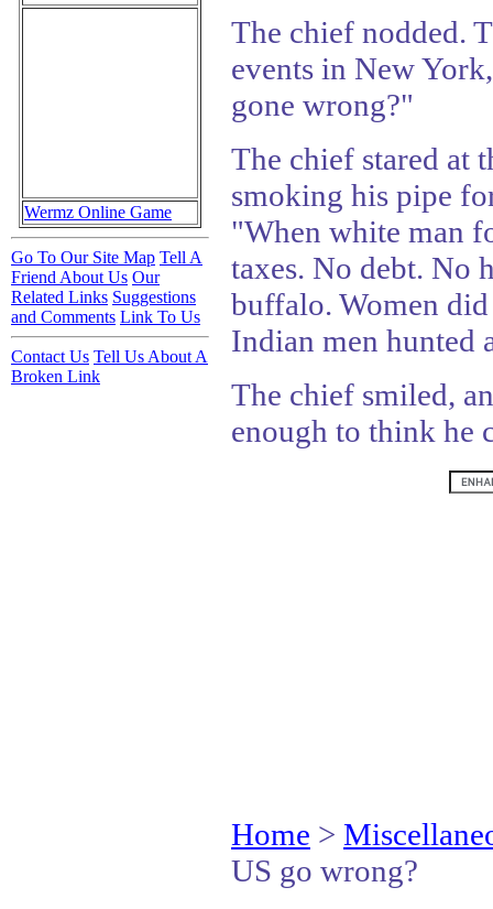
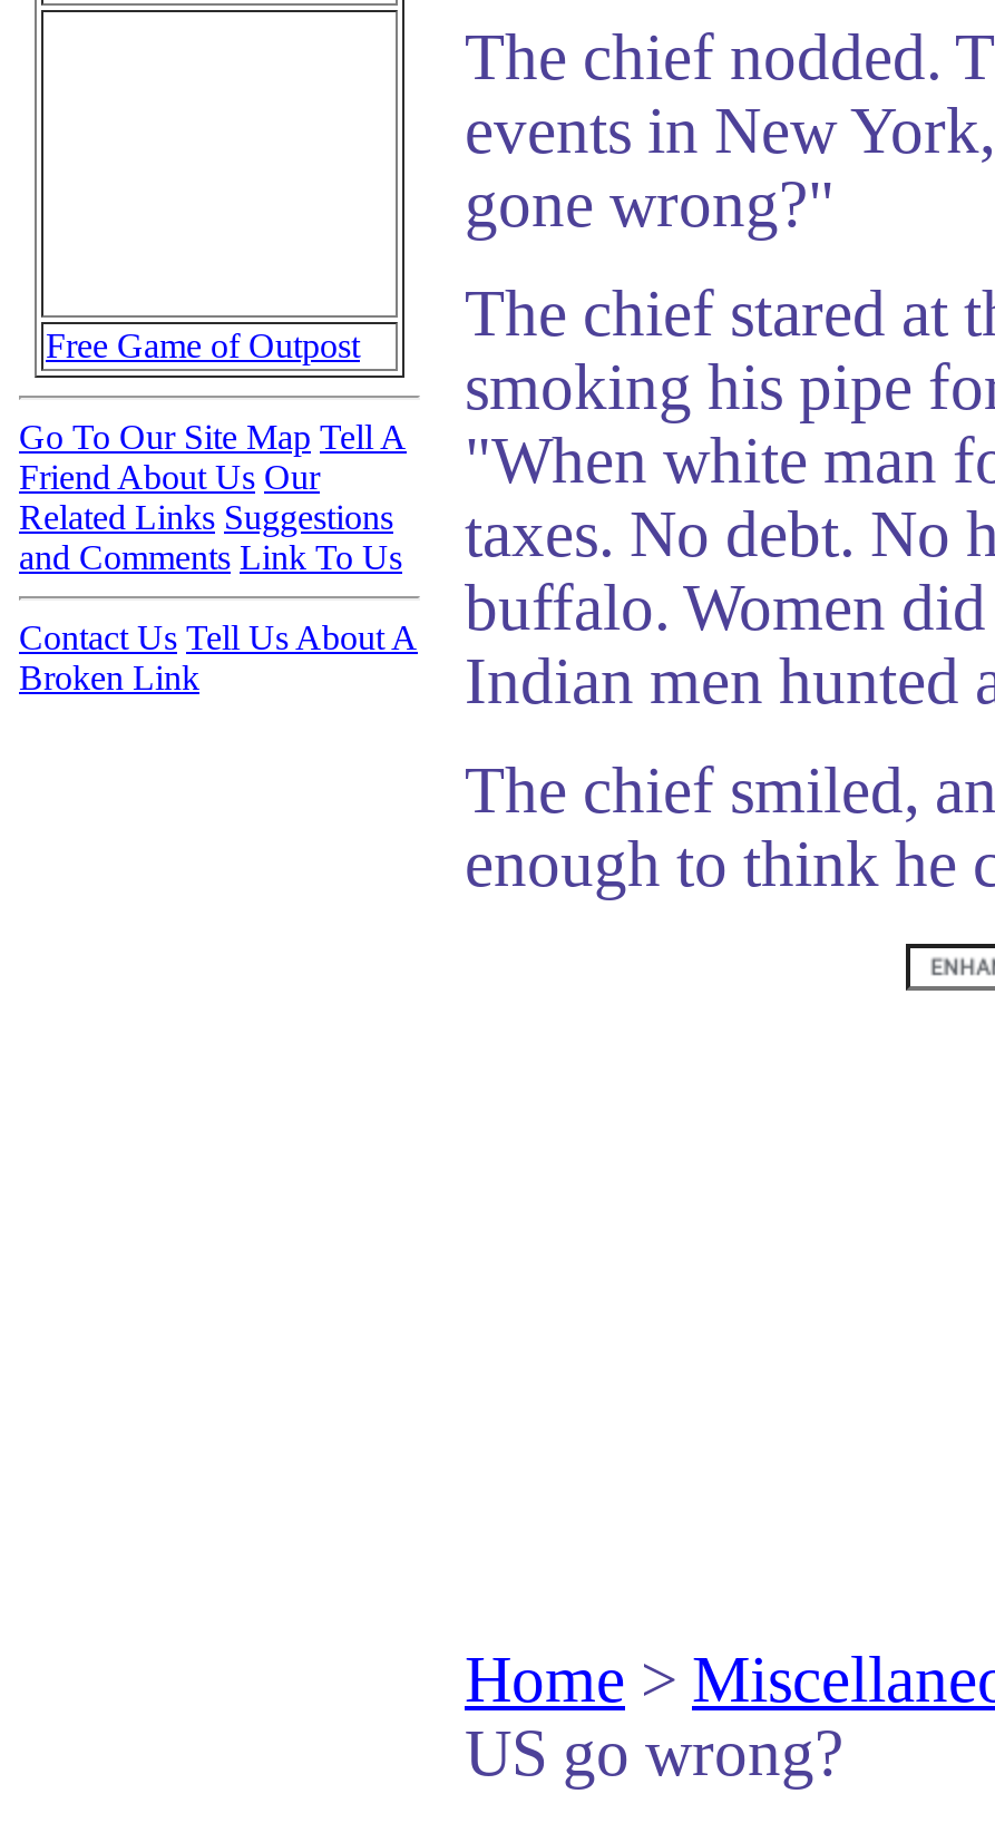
[24,203,172,221] Wermz Online Game -> [46,326,360,364] Free Game of Outpost
moved [11,248,208,386] -> [19,418,418,696]: Go To Our Site Map Tell A | Friend About Us Our | Related Links Suggestions | and Comments Link To Us | Contact Us Tell Us About A | Broken Link

